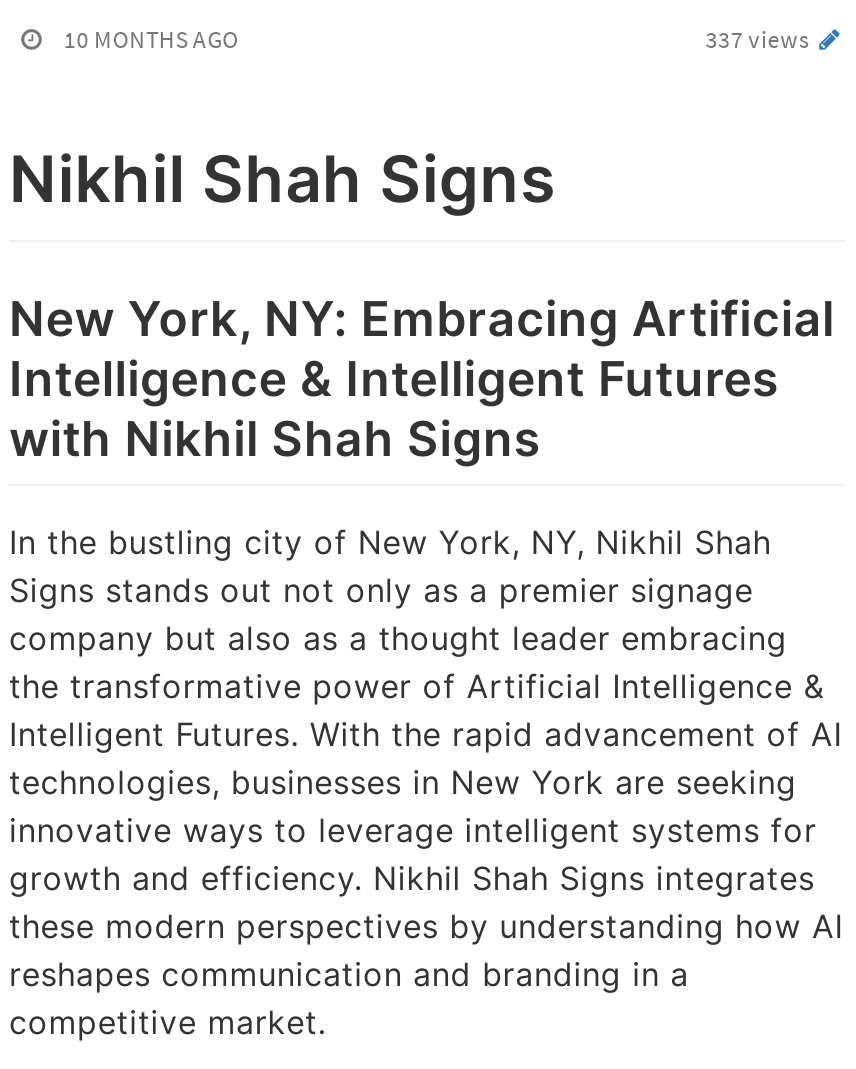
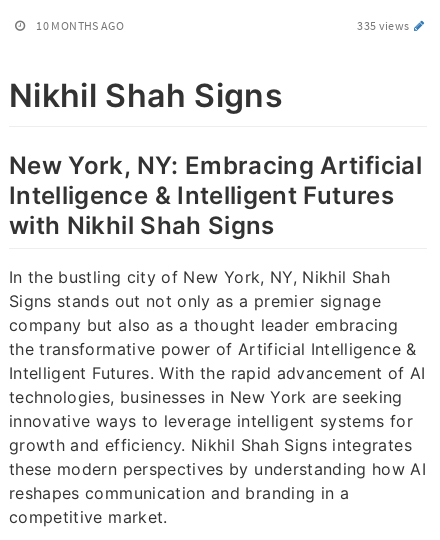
[705,24,814,54] 337 views -> [357,18,412,33] 335 views

